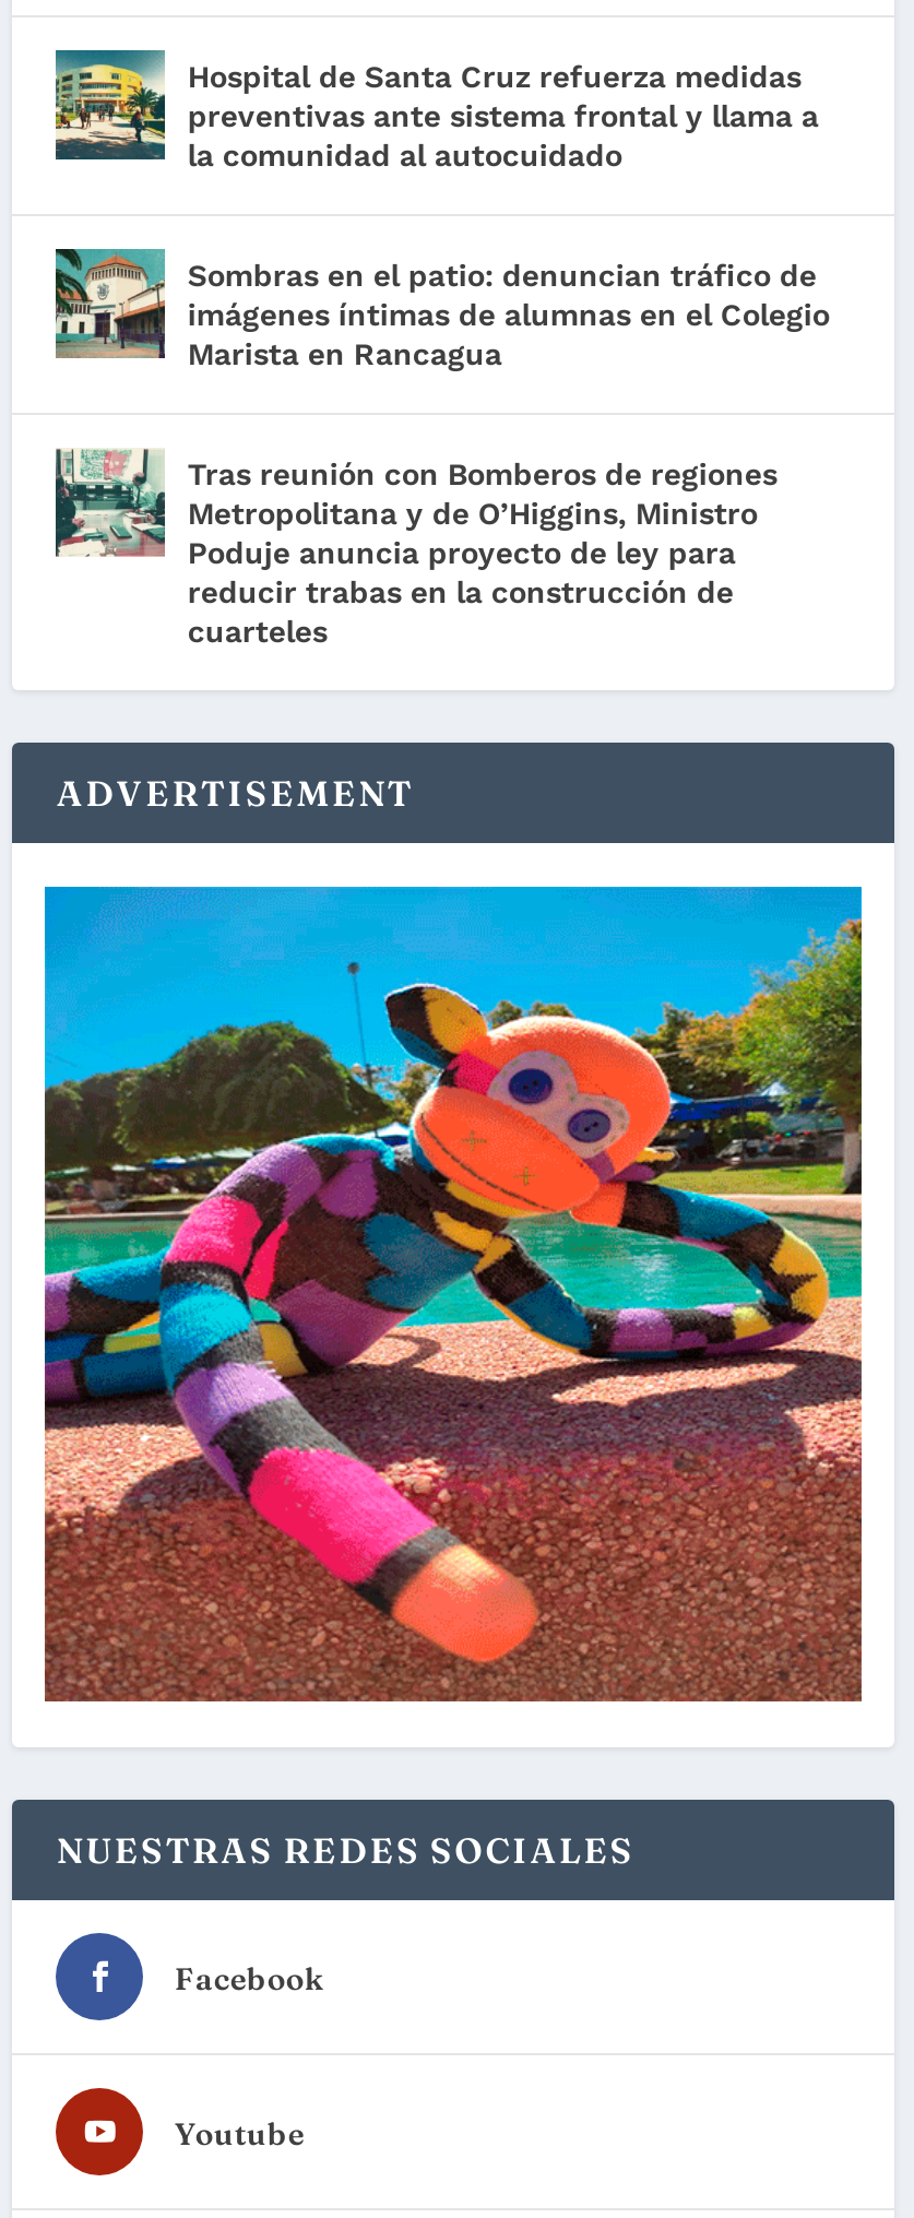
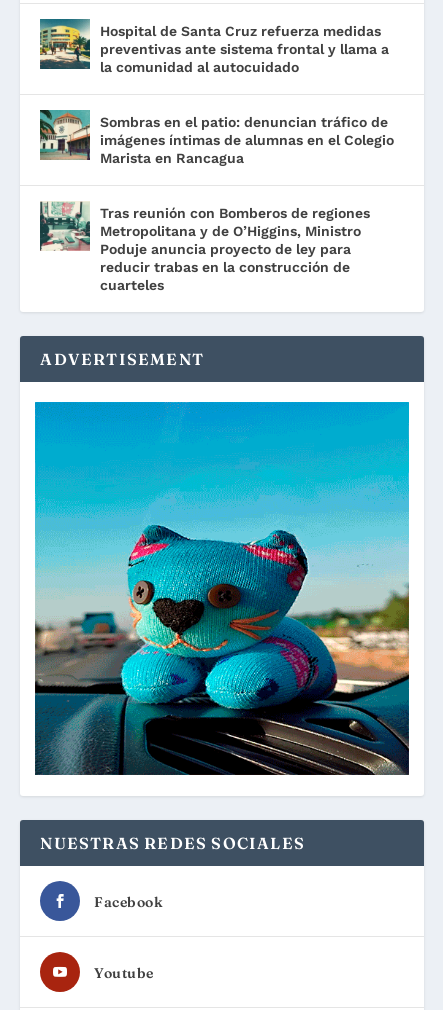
[43,887,864,1704] [image] -> [34,404,410,776] [image]

